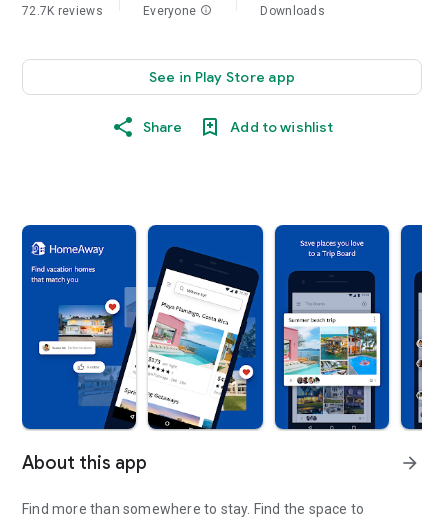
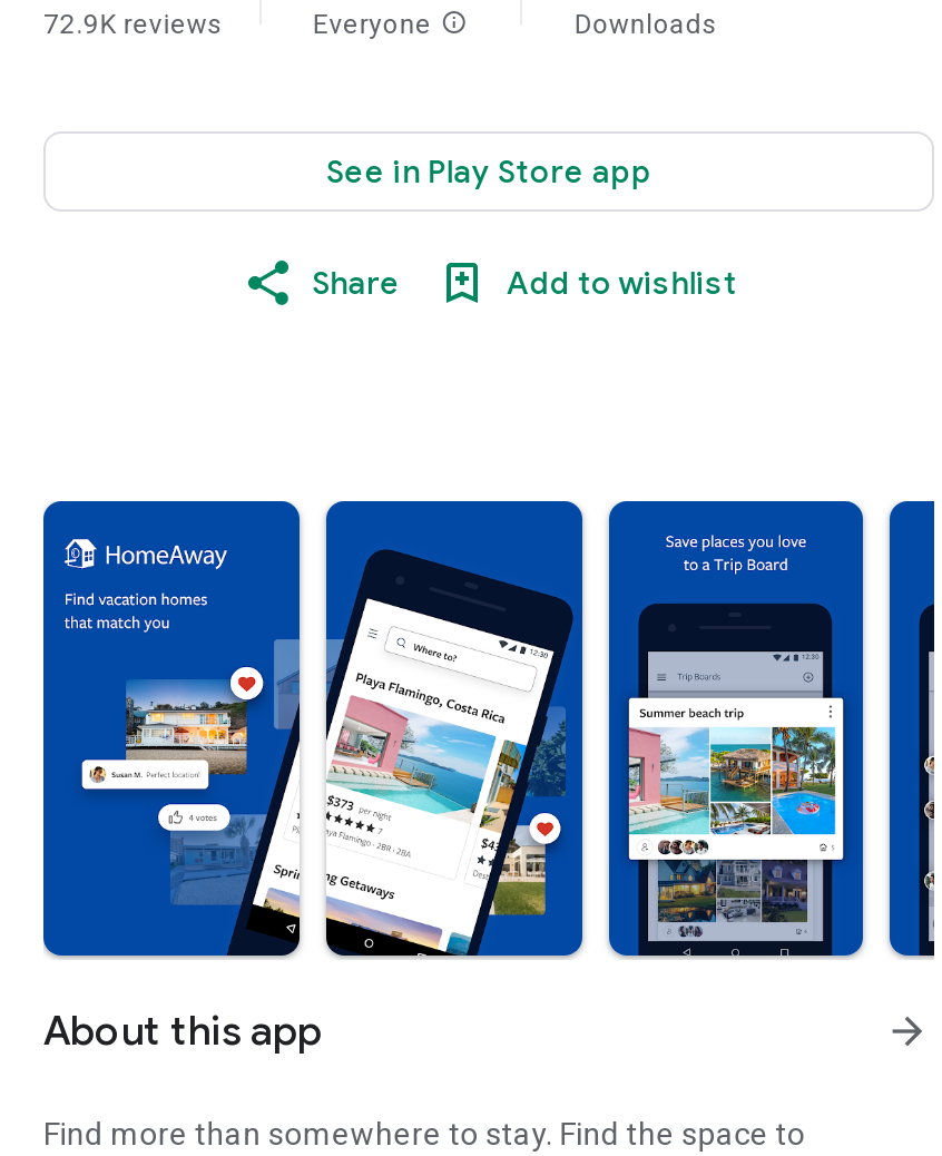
[22,4,103,18] 72.7K reviews -> [43,9,224,40] 72.9K reviews

